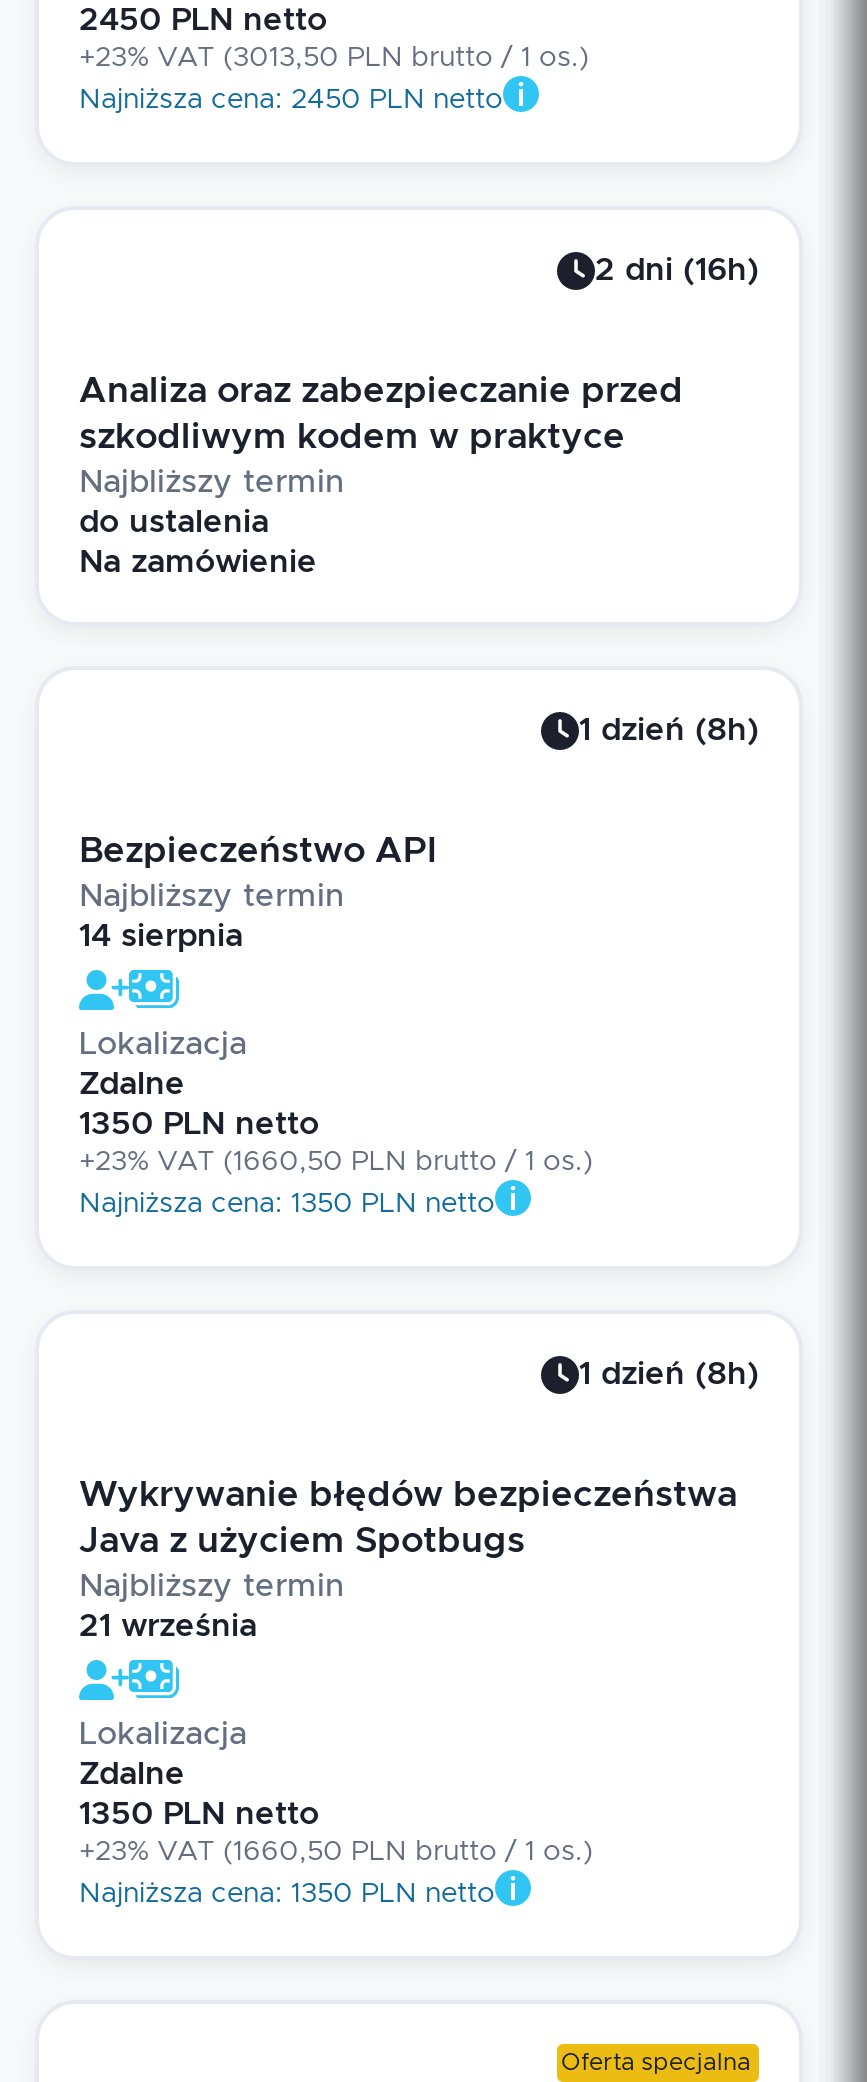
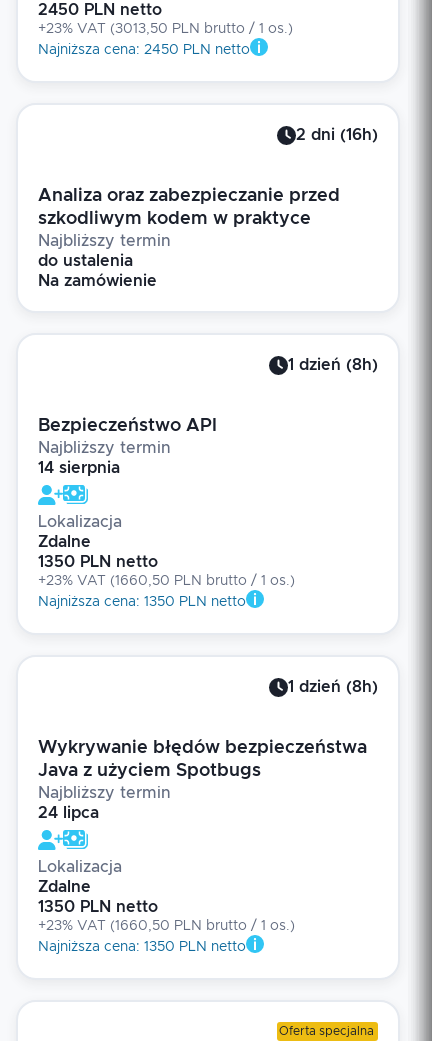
[79,1610,257,1642] 21 września -> [38,805,99,821] 24 lipca

